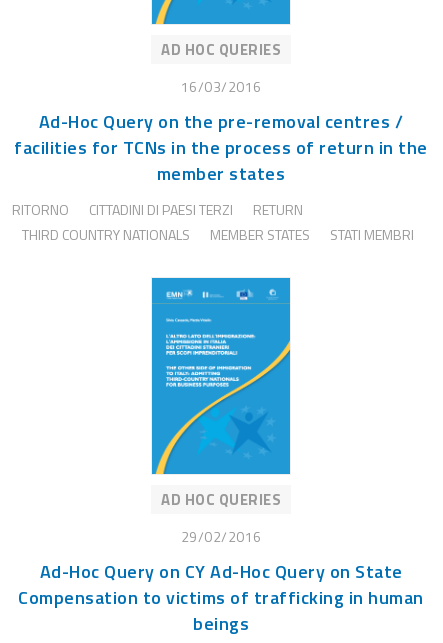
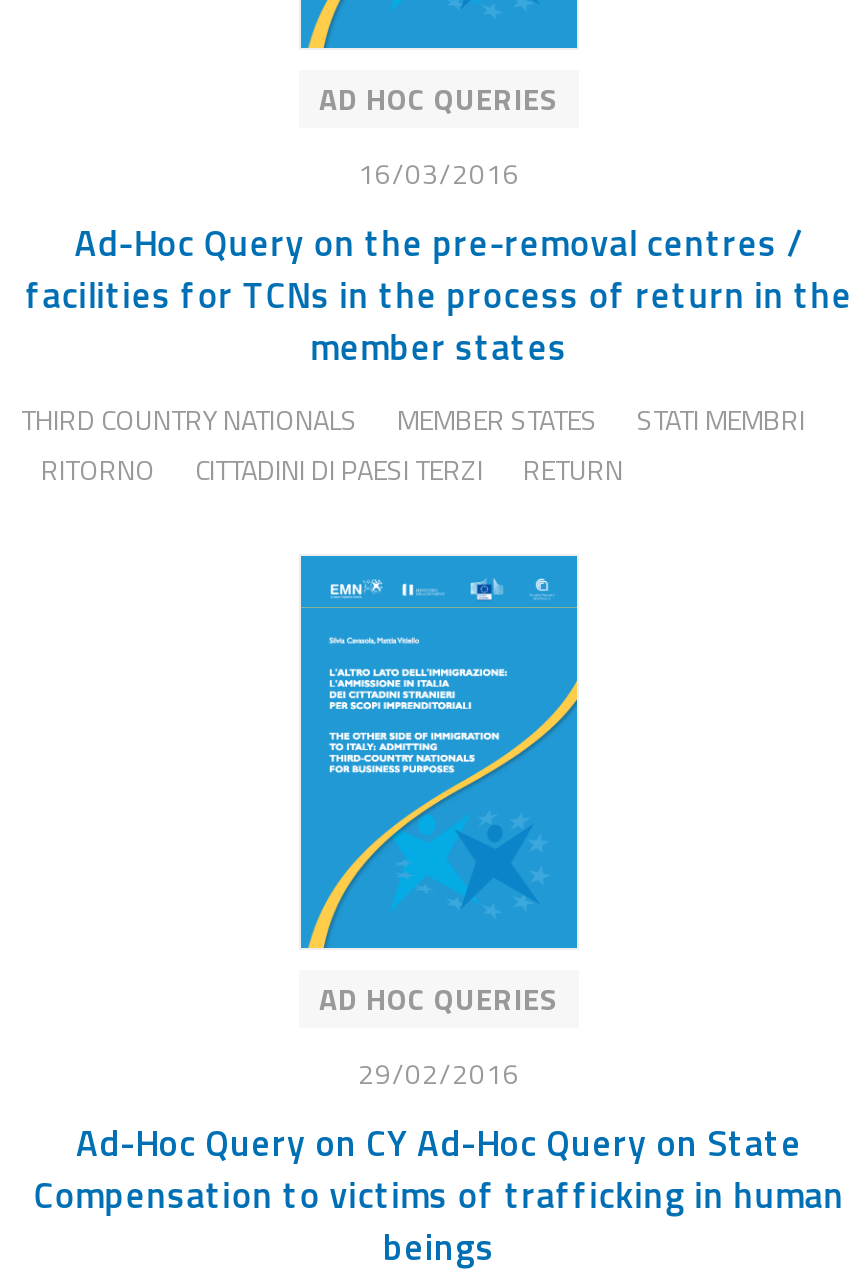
moved [12,199,303,220] -> [41,448,623,490]: RITORNO | CITTADINI DI PAESI TERZI | RETURN
moved [22,224,414,245] -> [21,398,805,440]: THIRD COUNTRY NATIONALS | MEMBER STATES | STATI MEMBRI

